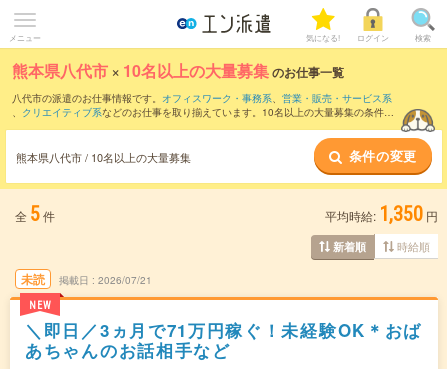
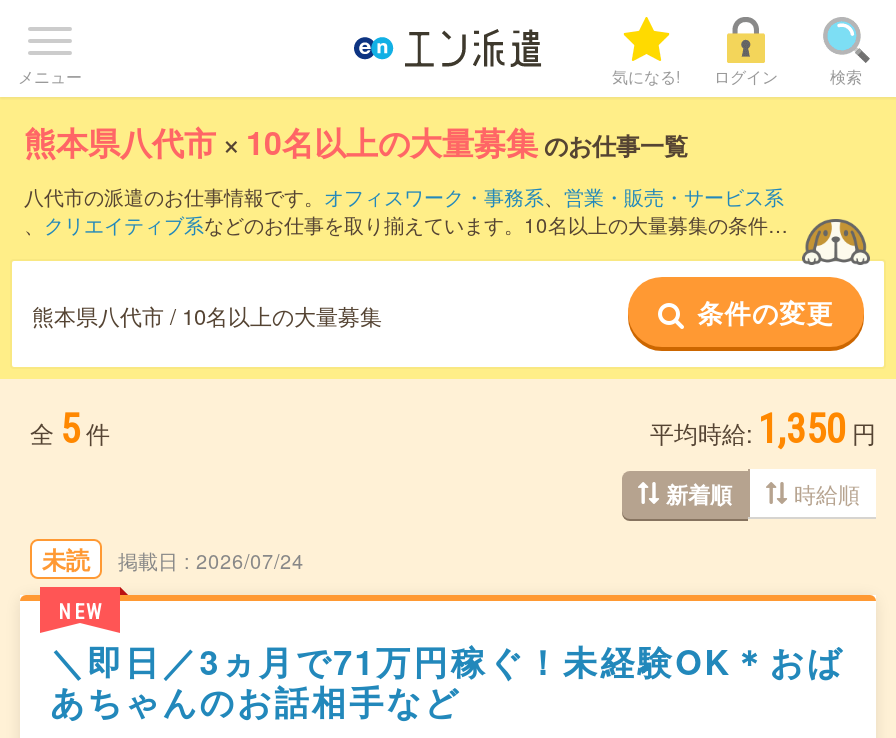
[98,273,152,287] 2026/07/21 -> [196,547,304,575] 2026/07/24

